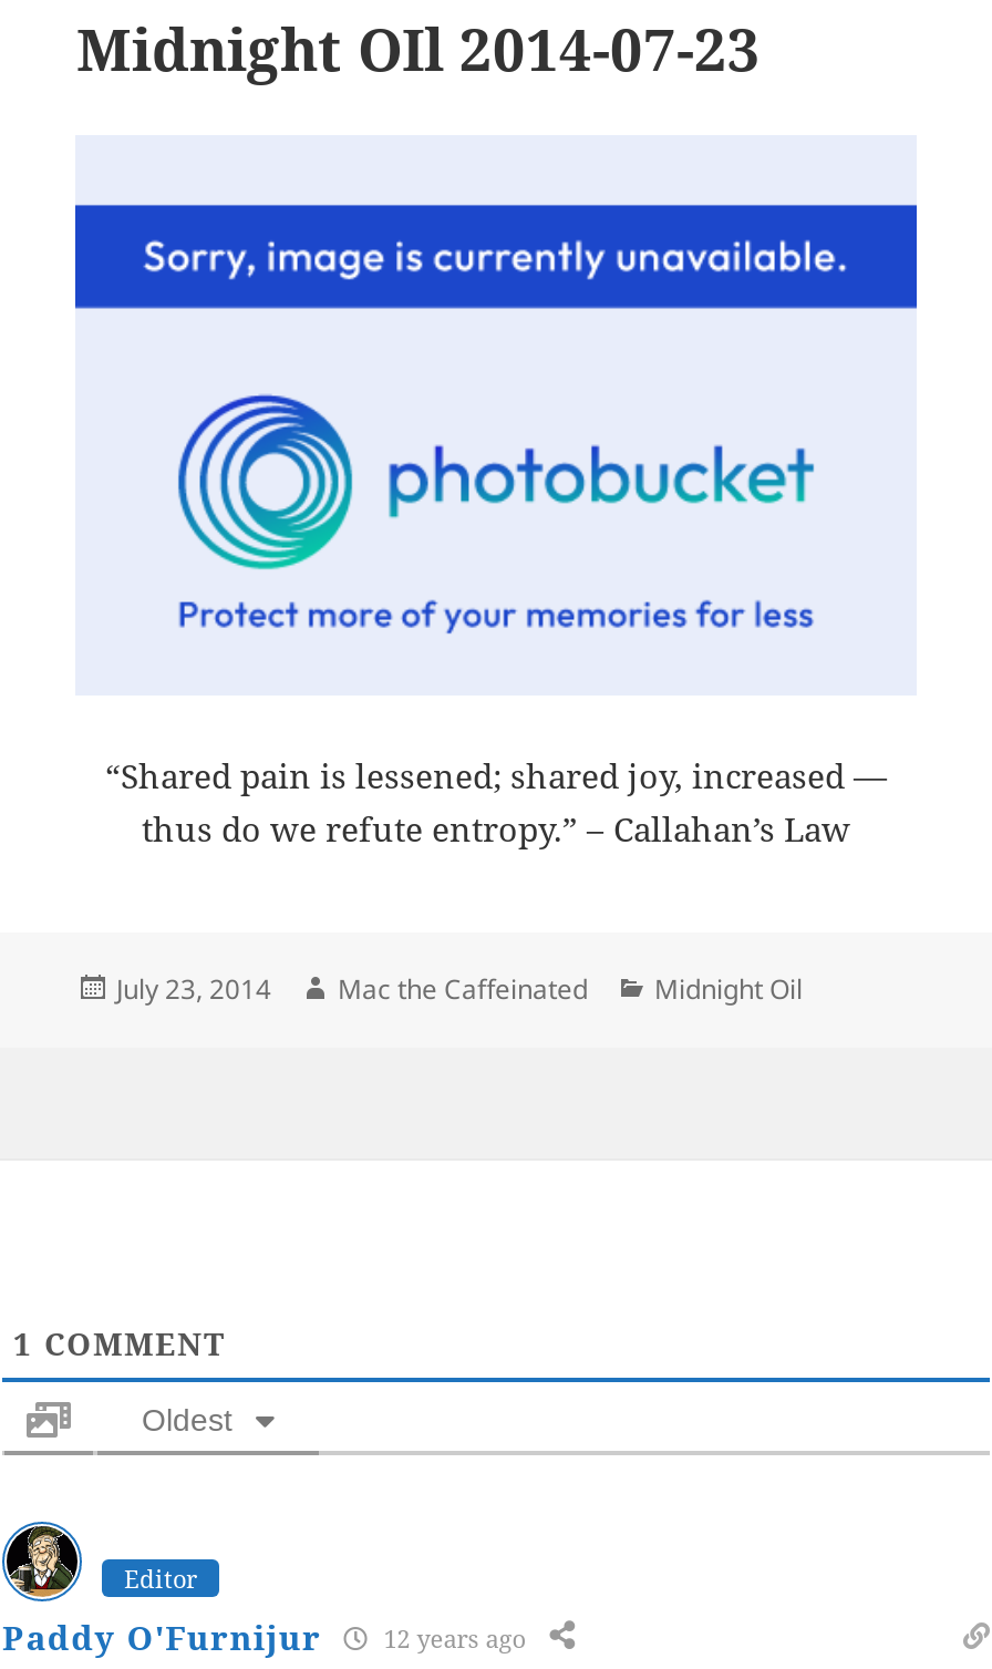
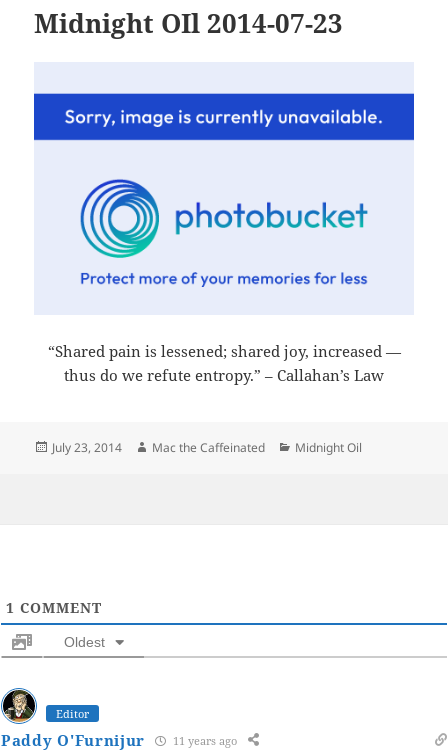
[2,1616,525,1660] Paddy O'Furnijur 12 years ago -> [1,730,237,750] Paddy O'Furnijur 11 years ago

